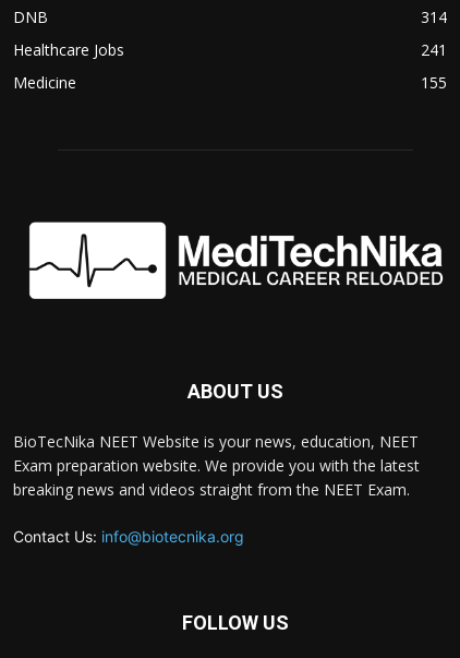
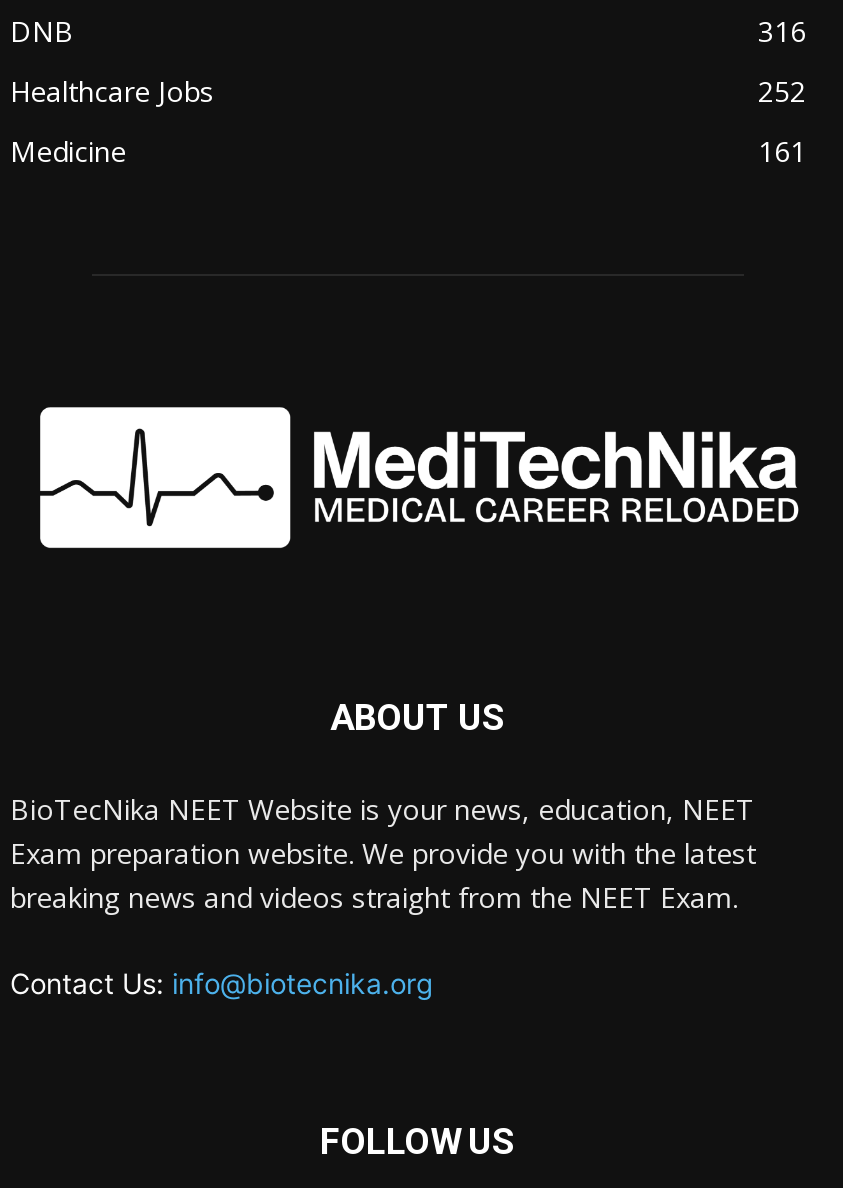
[421,6,447,27] 314 -> [758,11,806,49] 316
[421,39,447,60] 241 -> [758,71,806,109] 252
[421,72,447,92] 155 -> [758,131,806,169] 161

